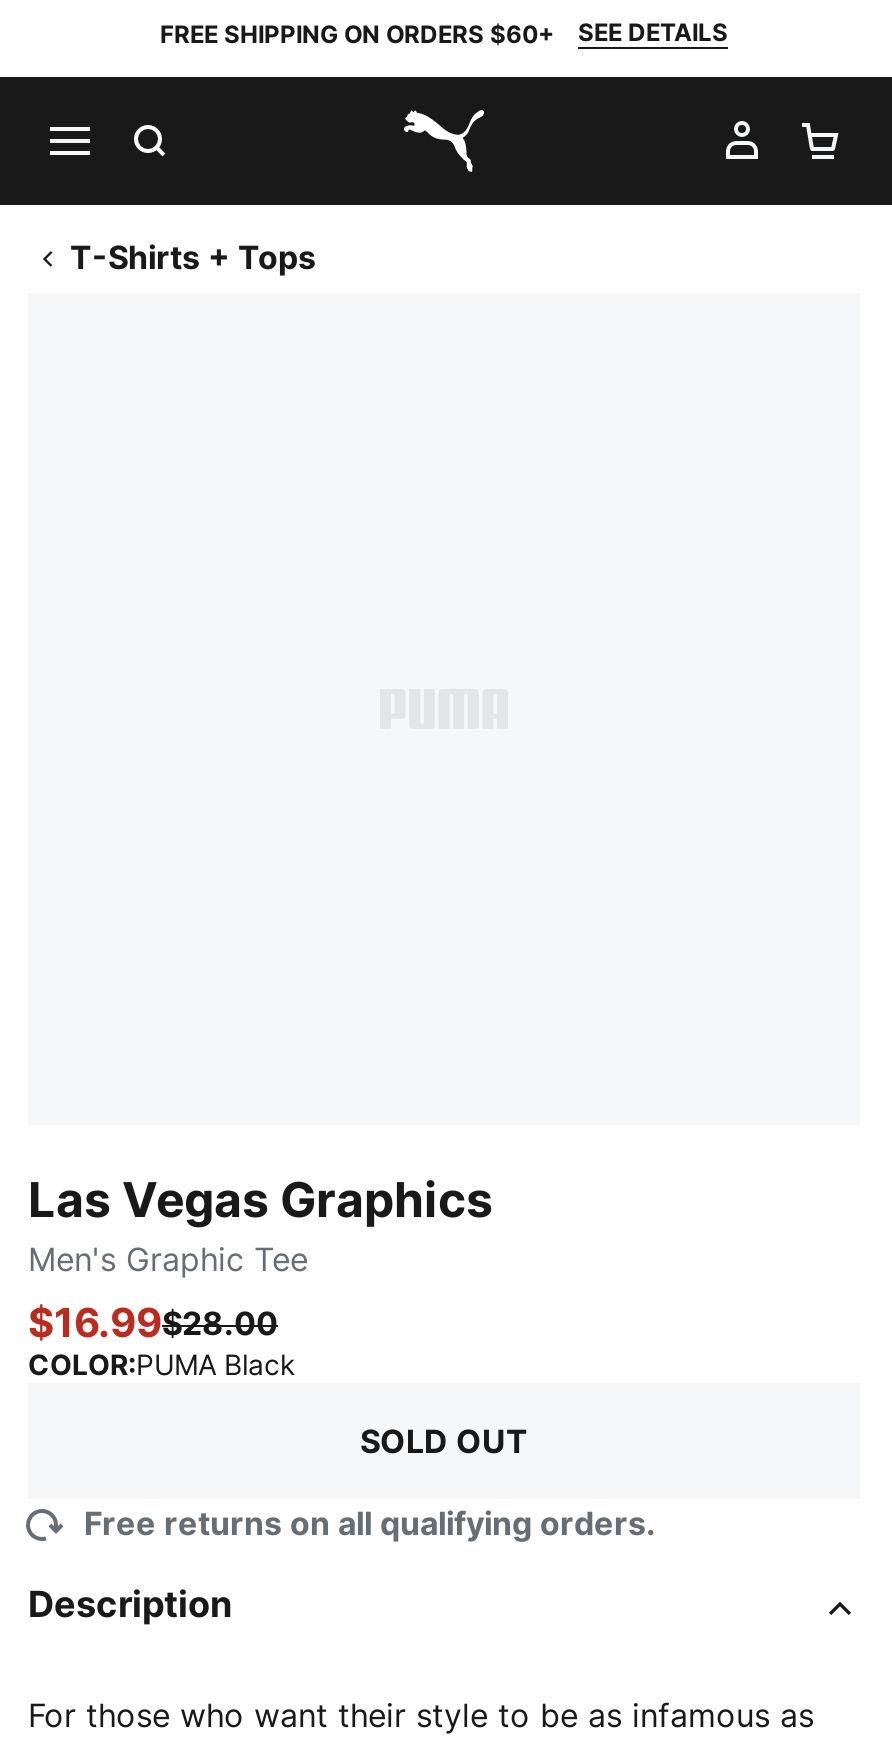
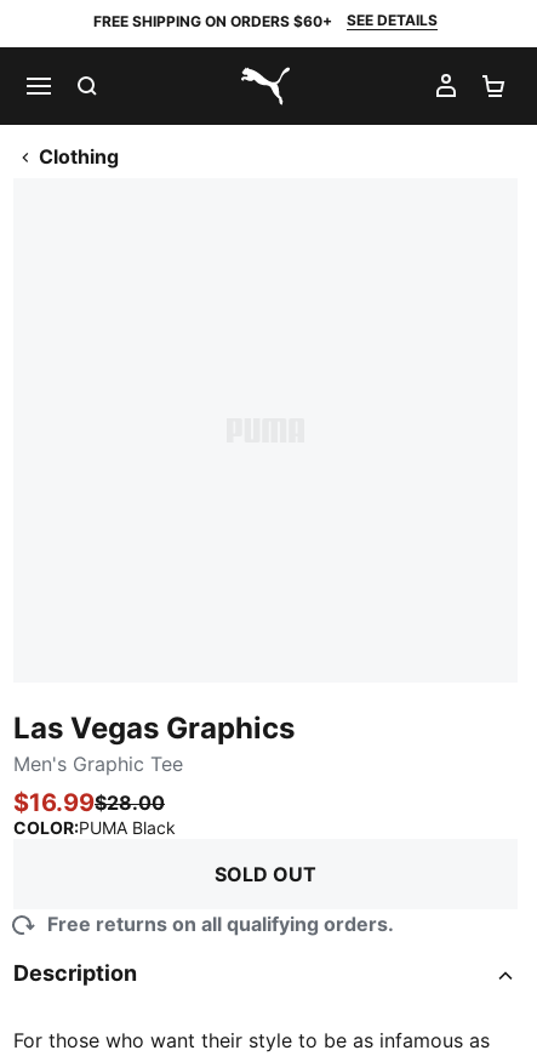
[70,237,316,277] T-Shirts + Tops -> [39,144,119,169] Clothing

